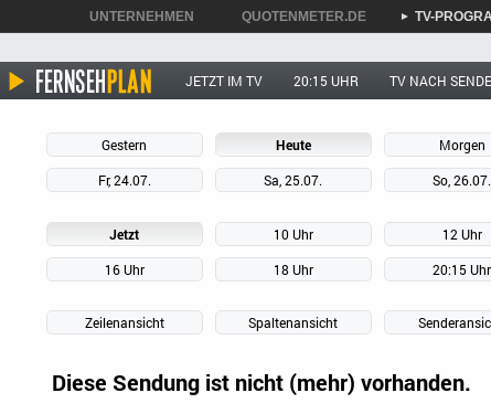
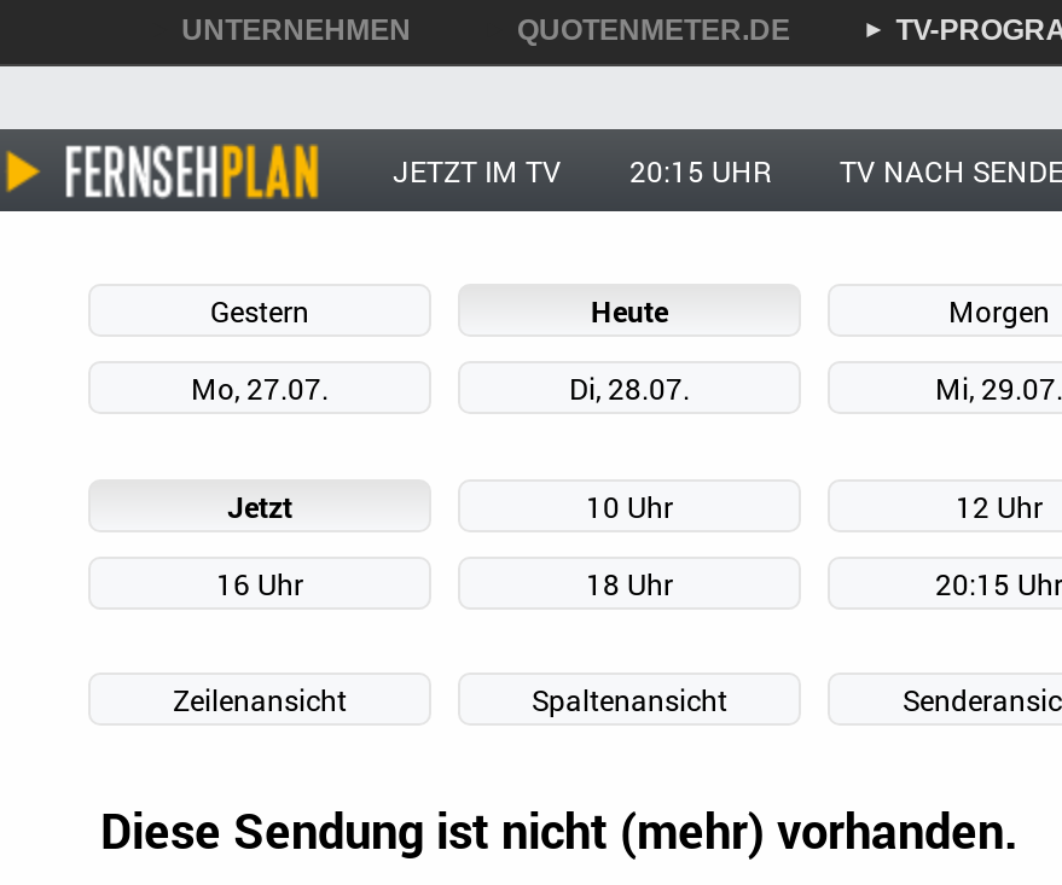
[98,171,491,189] Fr, 24.07. | Sa, 25.07. | So, 26.07. -> [191,368,1062,407] Mo, 27.07. | Di, 28.07. | Mi, 29.07.

